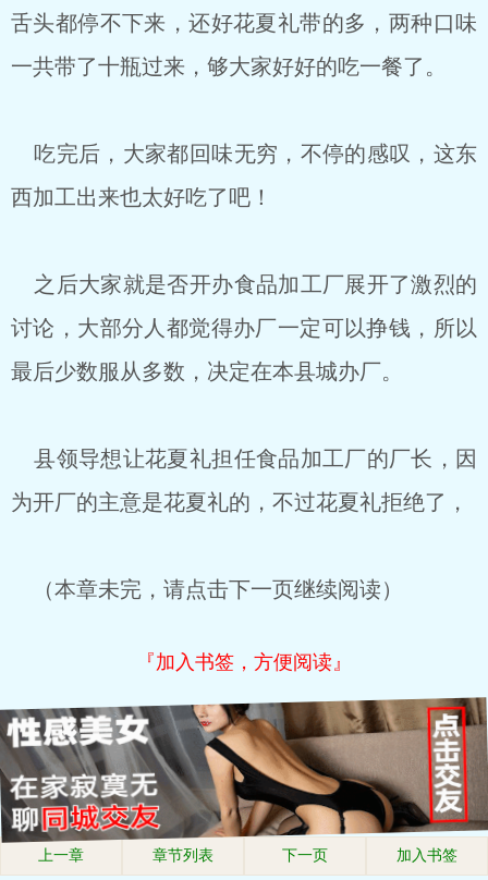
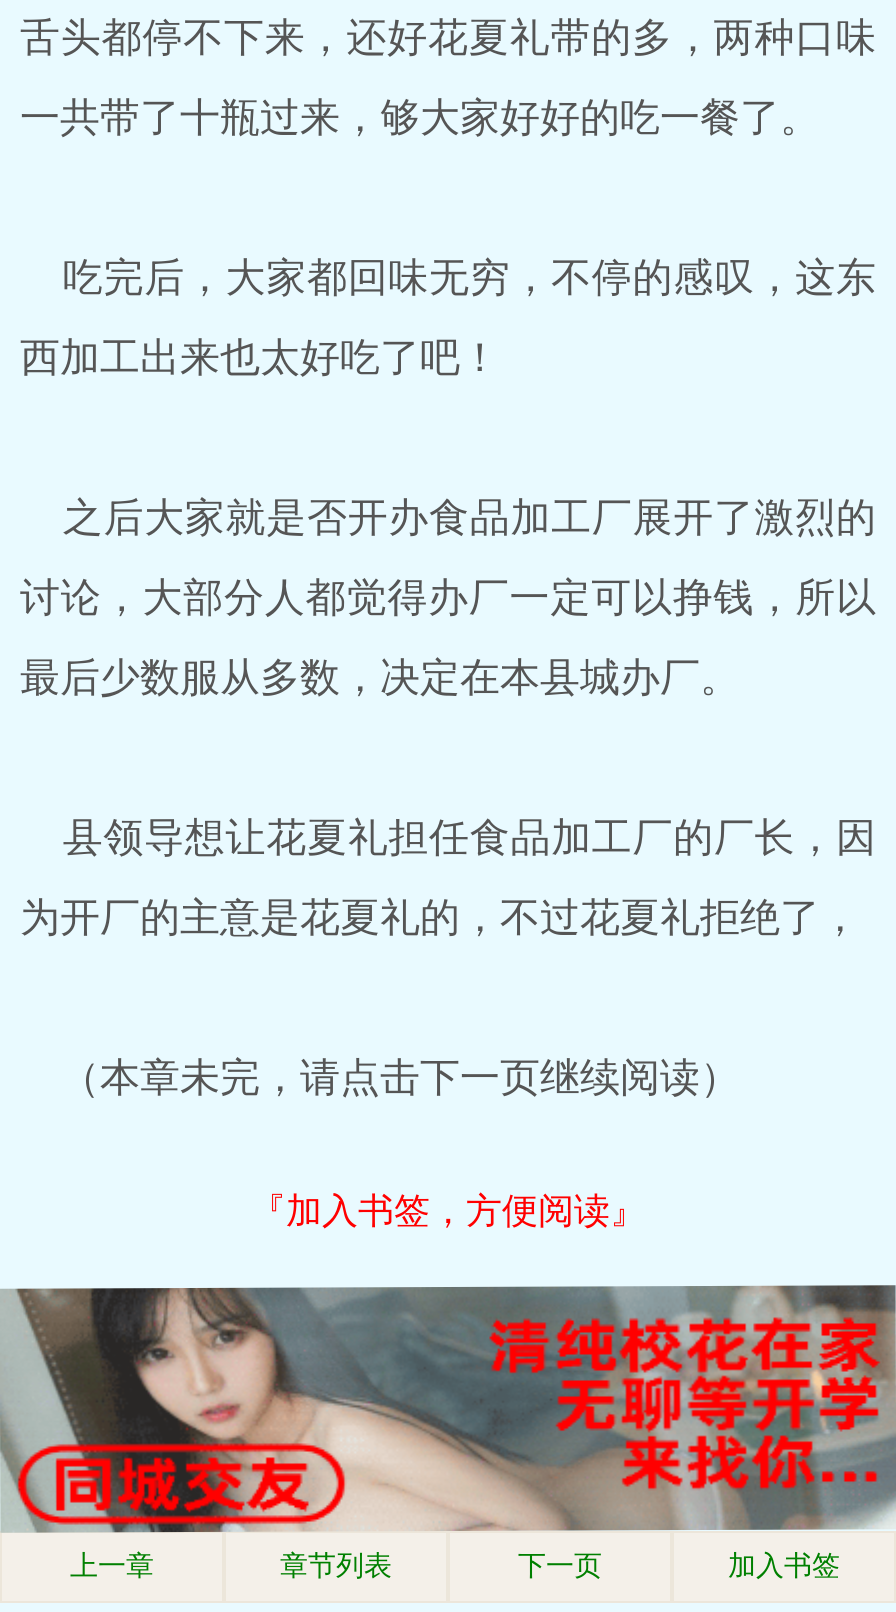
[3,696,485,844] [image] -> [6,1275,890,1543] [image]

